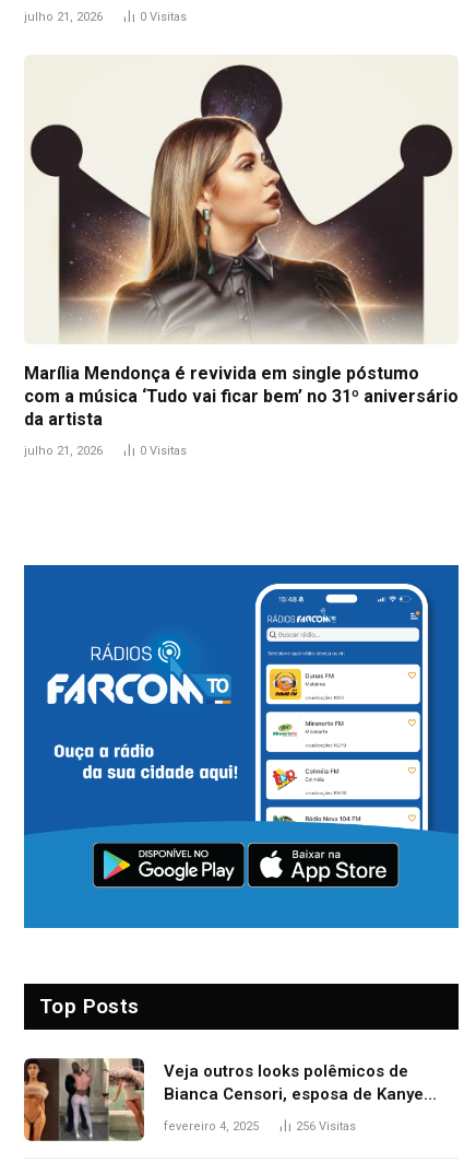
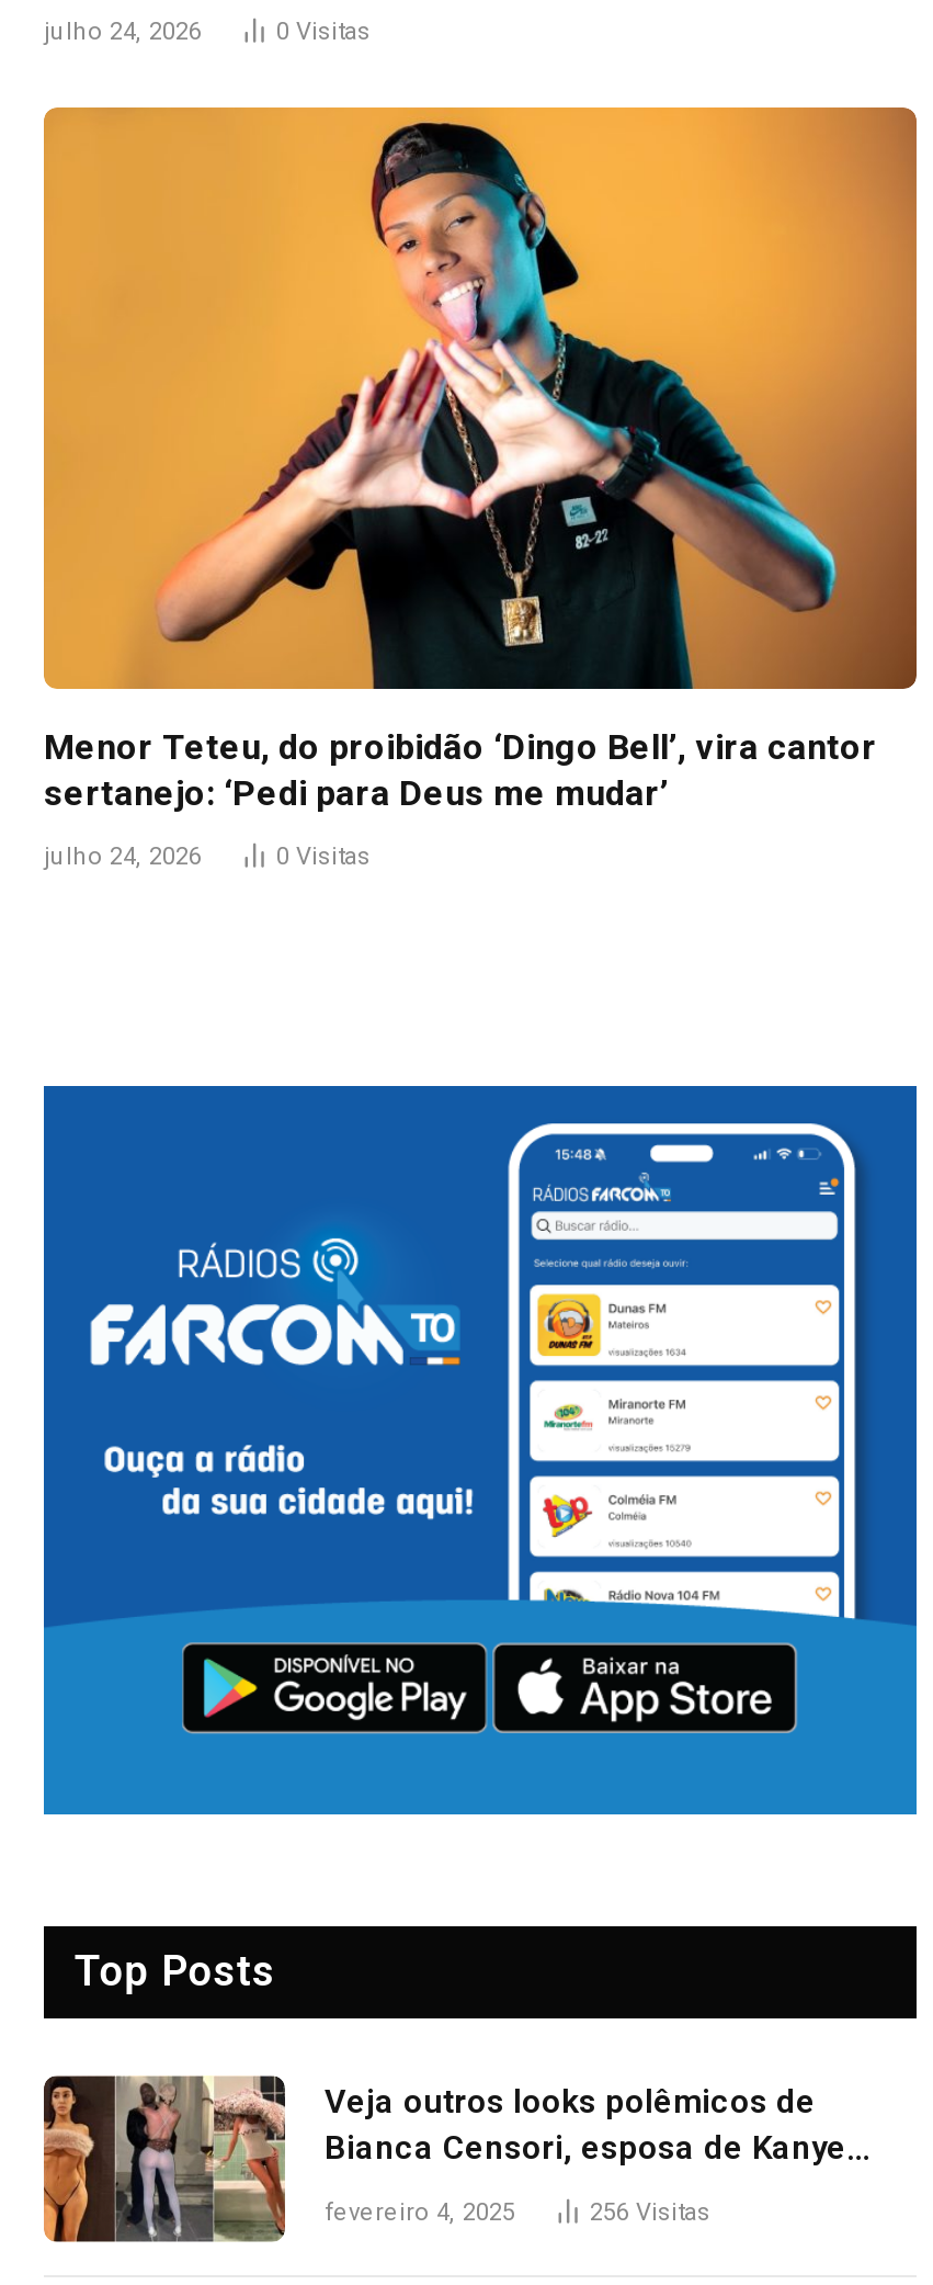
[24,9,103,24] julho 21, 2026 -> [44,17,202,45] julho 24, 2026
[24,56,459,429] [image] | Marília Mendonça é revivida em single póstumo | com a música ‘Tudo vai ficar bem’ no 31º aniversário | da artista -> [42,105,919,814] [image] | Menor Teteu, do proibidão ‘Dingo Bell’, vira cantor | sertanejo: ‘Pedi para Deus me mudar’
[24,444,103,458] julho 21, 2026 -> [44,842,202,871] julho 24, 2026

